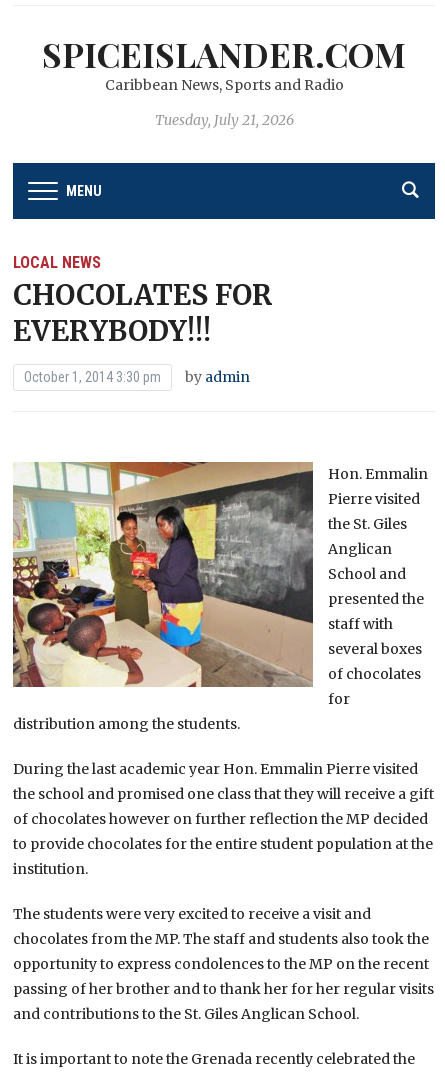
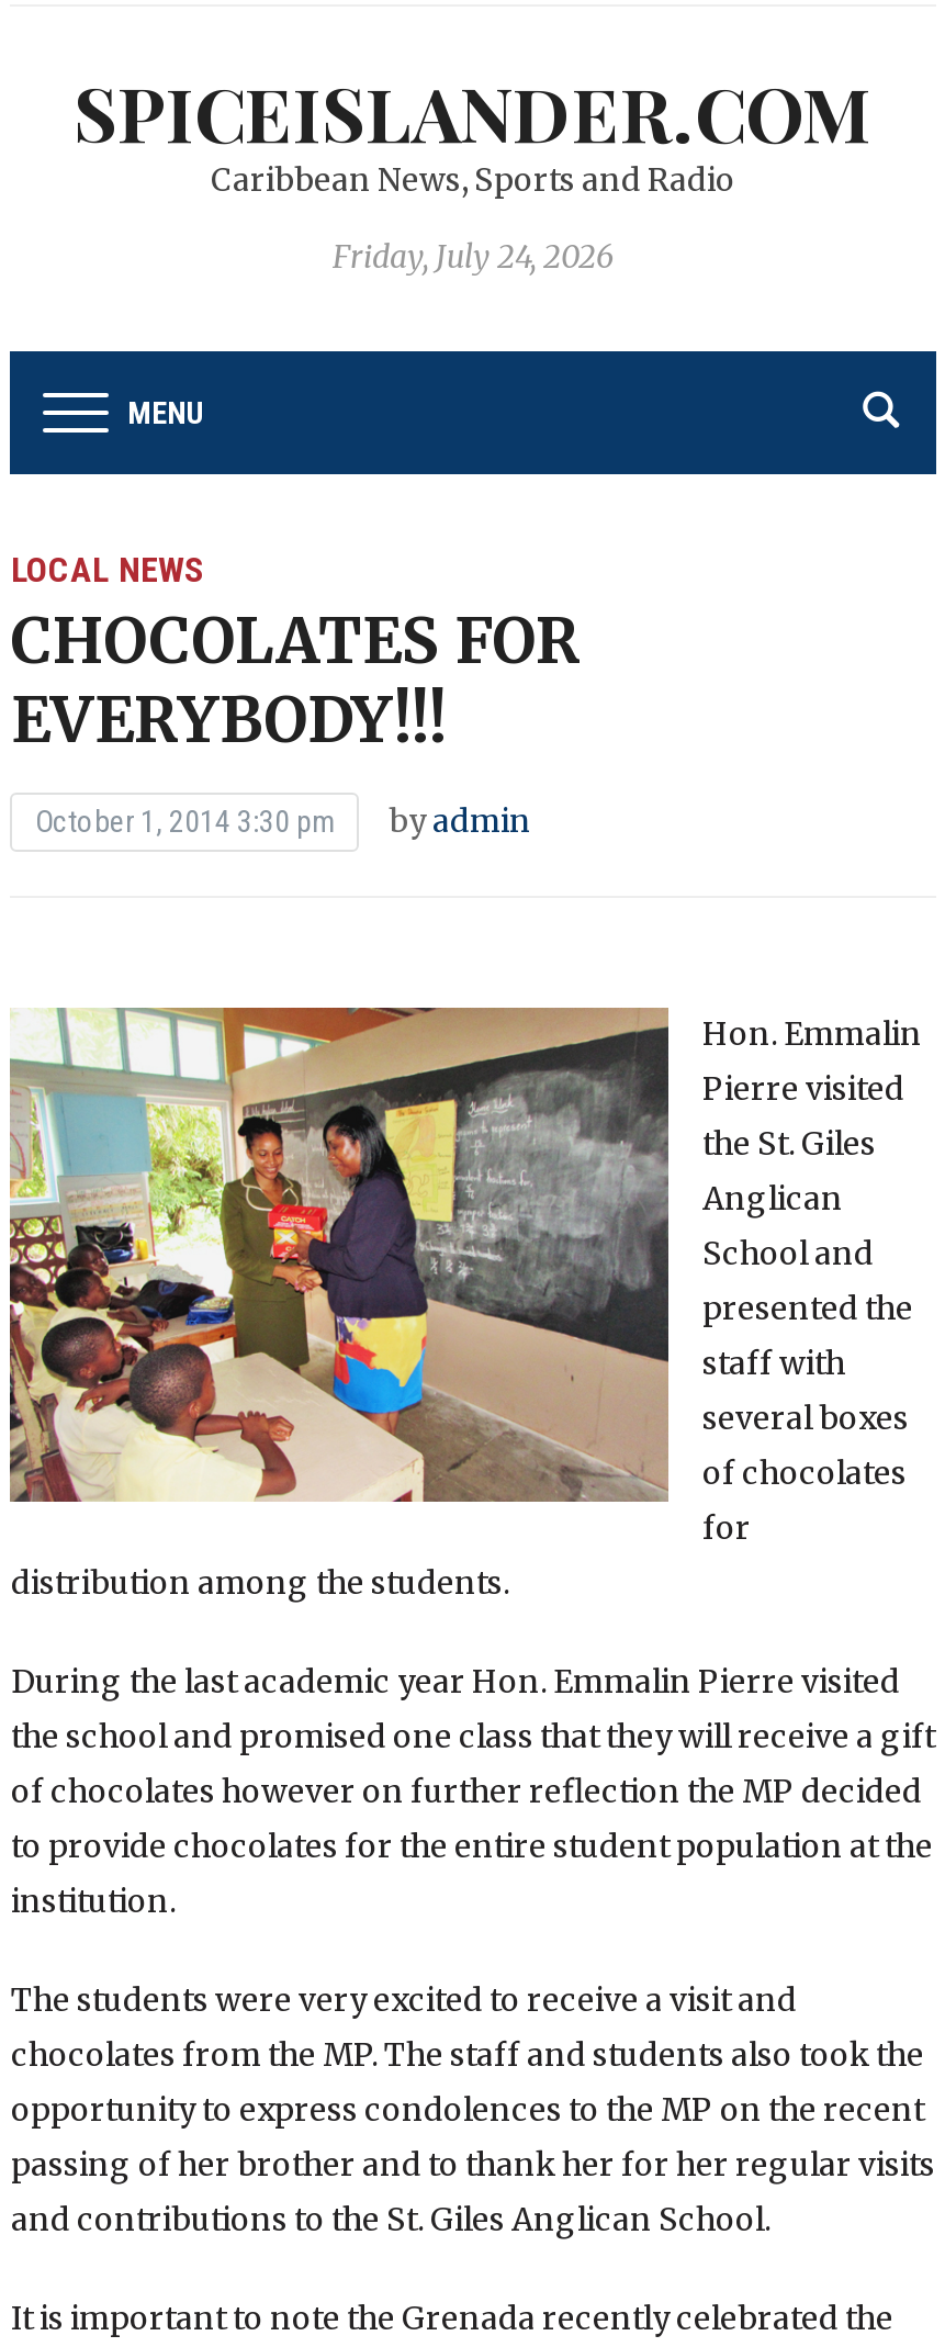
[154,111,293,129] Tuesday, July 21, 2026 -> [333,237,614,277] Friday, July 24, 2026

